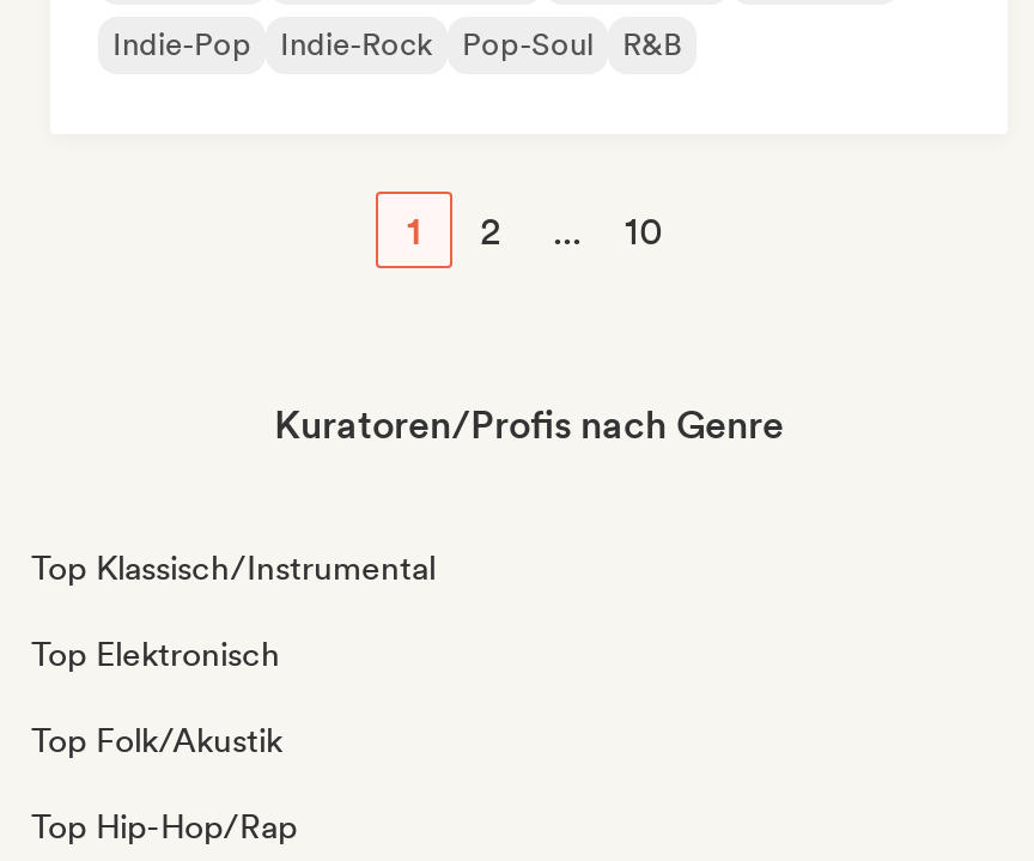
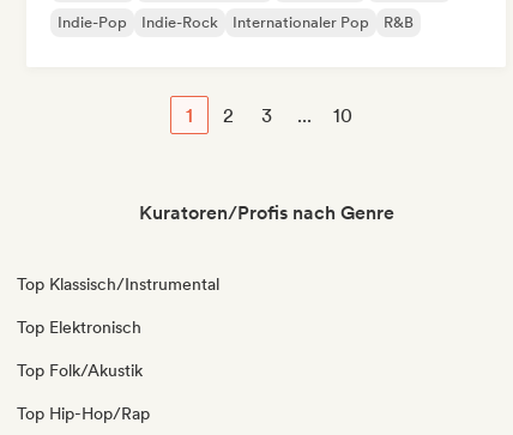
[462,26,594,62] Pop-Soul -> [233,13,369,31] Internationaler Pop
none -> [261,104,271,126] 3

